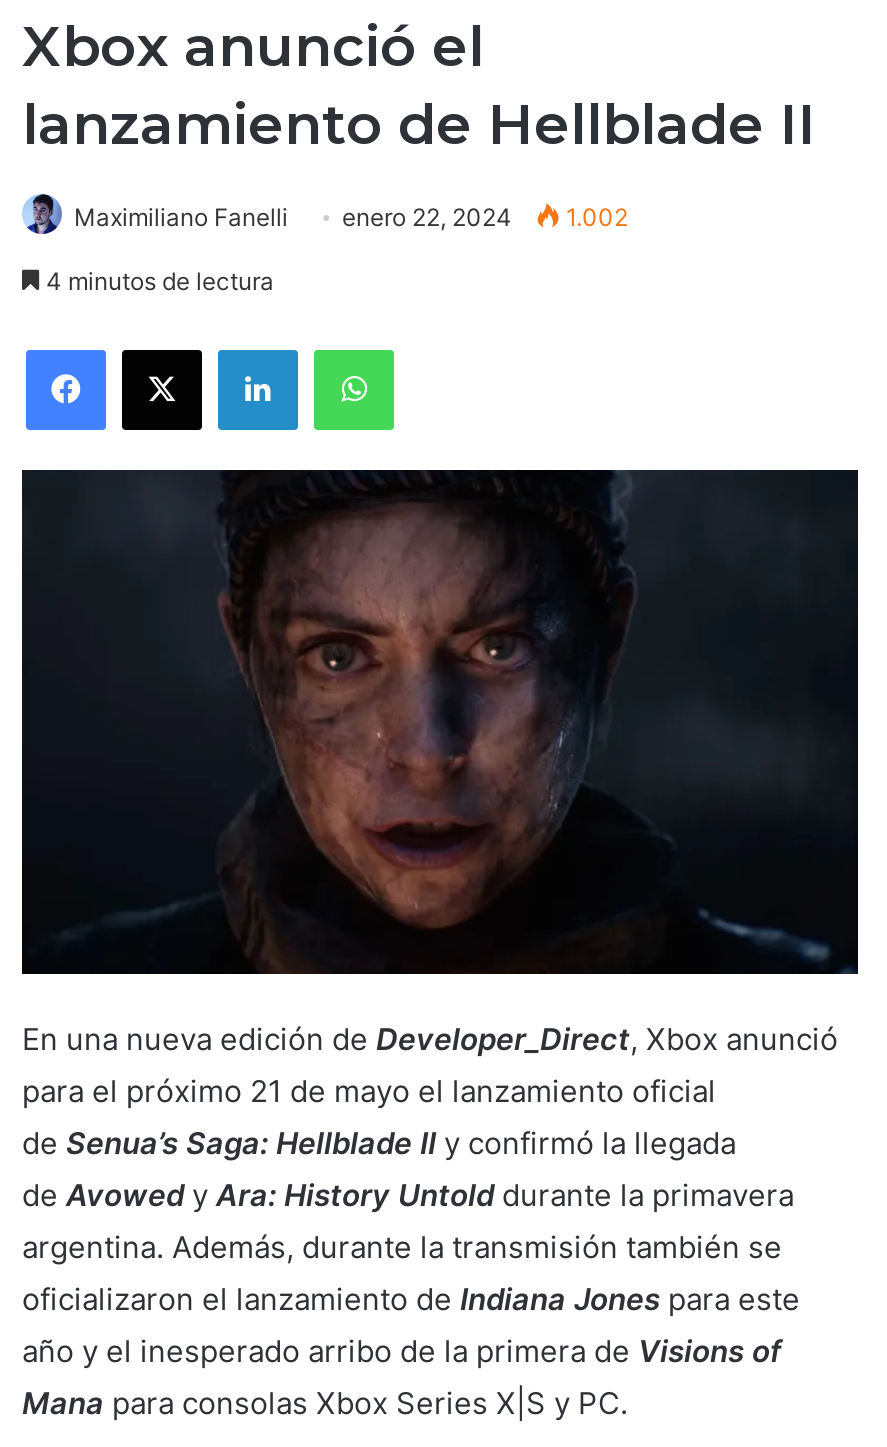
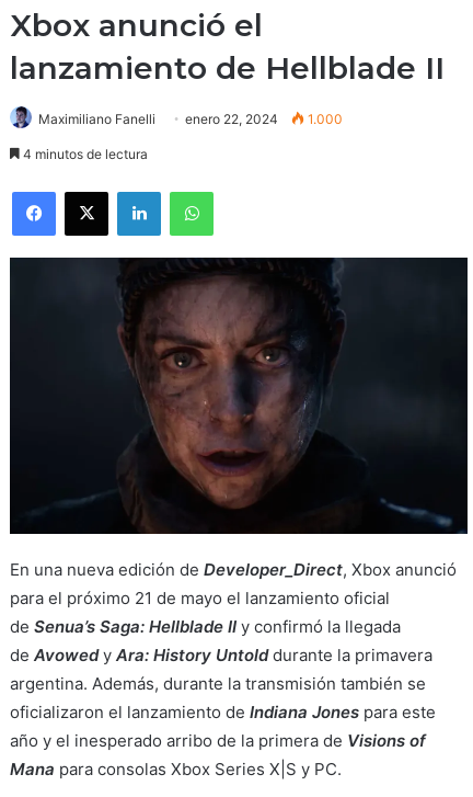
[74,202,628,232] Maximiliano Fanelli enero 22, 2024 1.002 -> [38,111,343,127] Maximiliano Fanelli enero 22, 2024 1.000

